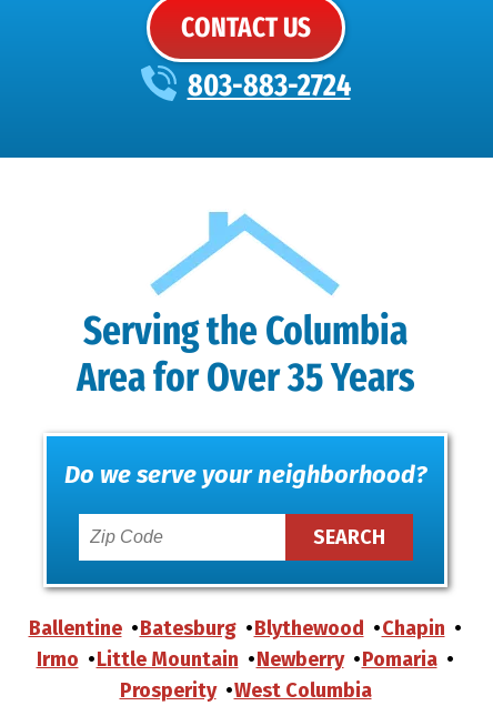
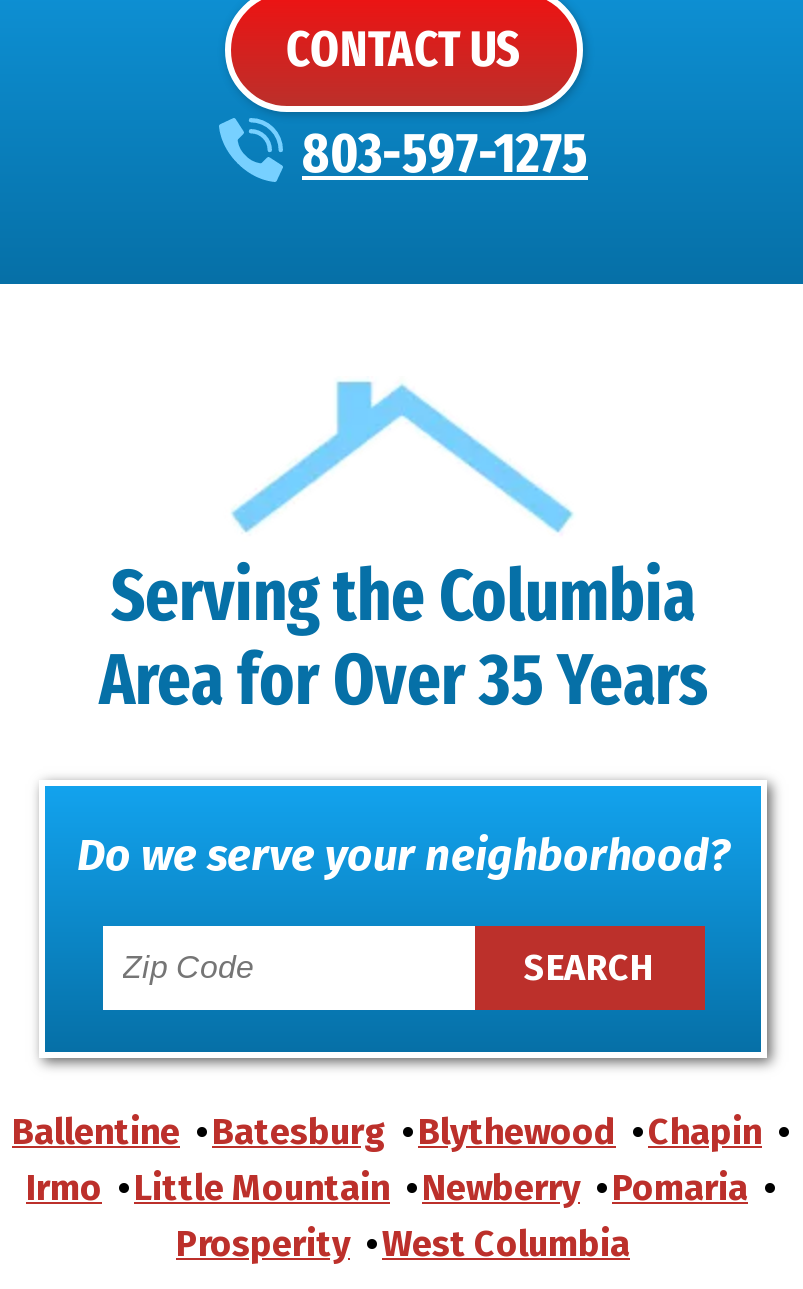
[187,66,350,103] 803-883-2724 -> [302,120,588,186] 803-597-1275

